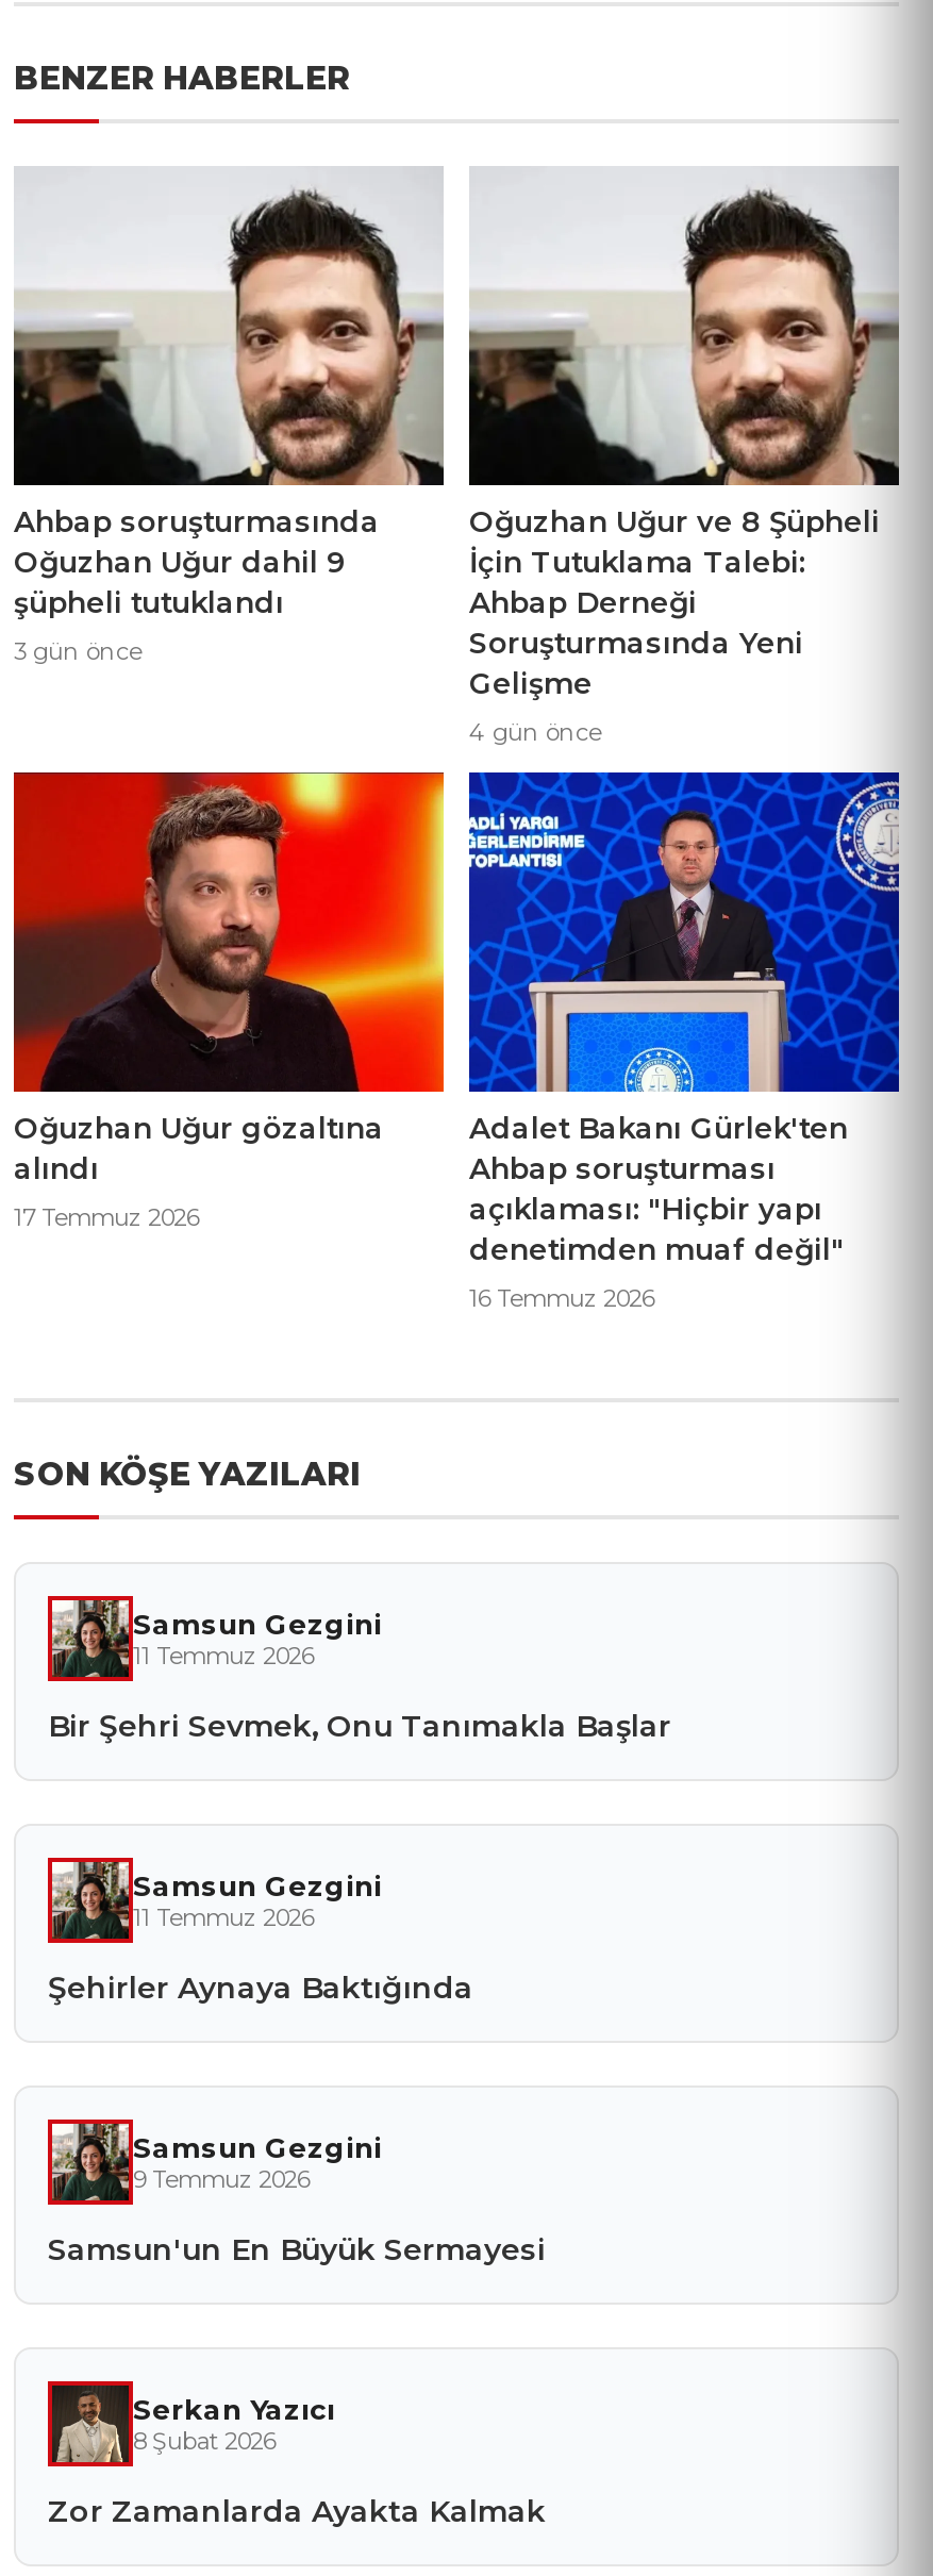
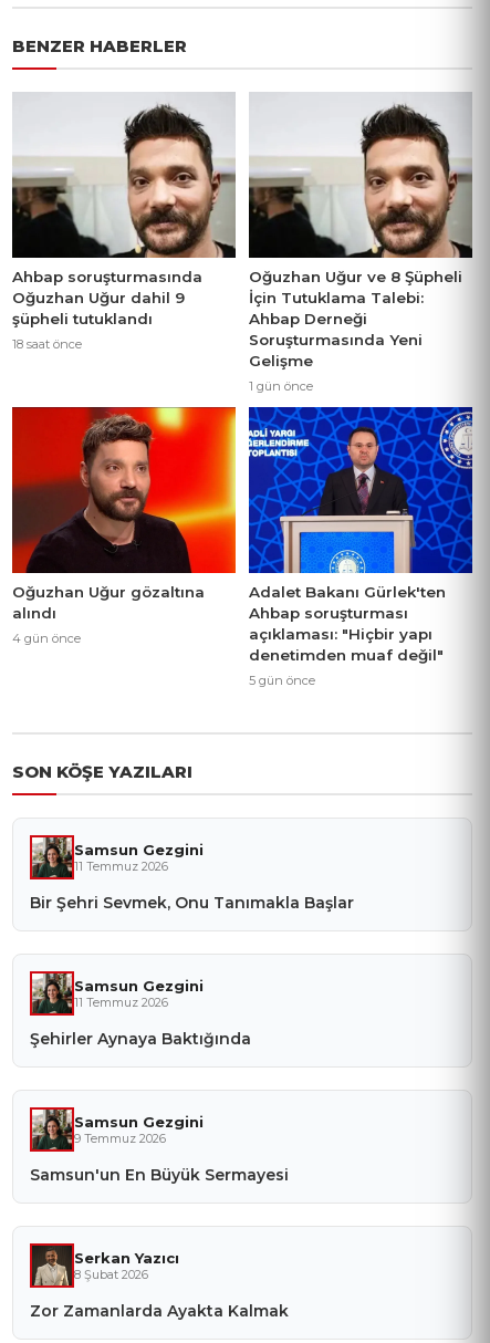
[14,636,141,666] 3 gün önce -> [12,336,82,352] 18 saat önce
[469,717,601,747] 4 gün önce -> [249,378,313,394] 1 gün önce
[14,1202,199,1232] 17 Temmuz 2026 -> [12,630,81,646] 4 gün önce
[469,1283,654,1313] 16 Temmuz 2026 -> [249,672,315,688] 5 gün önce

